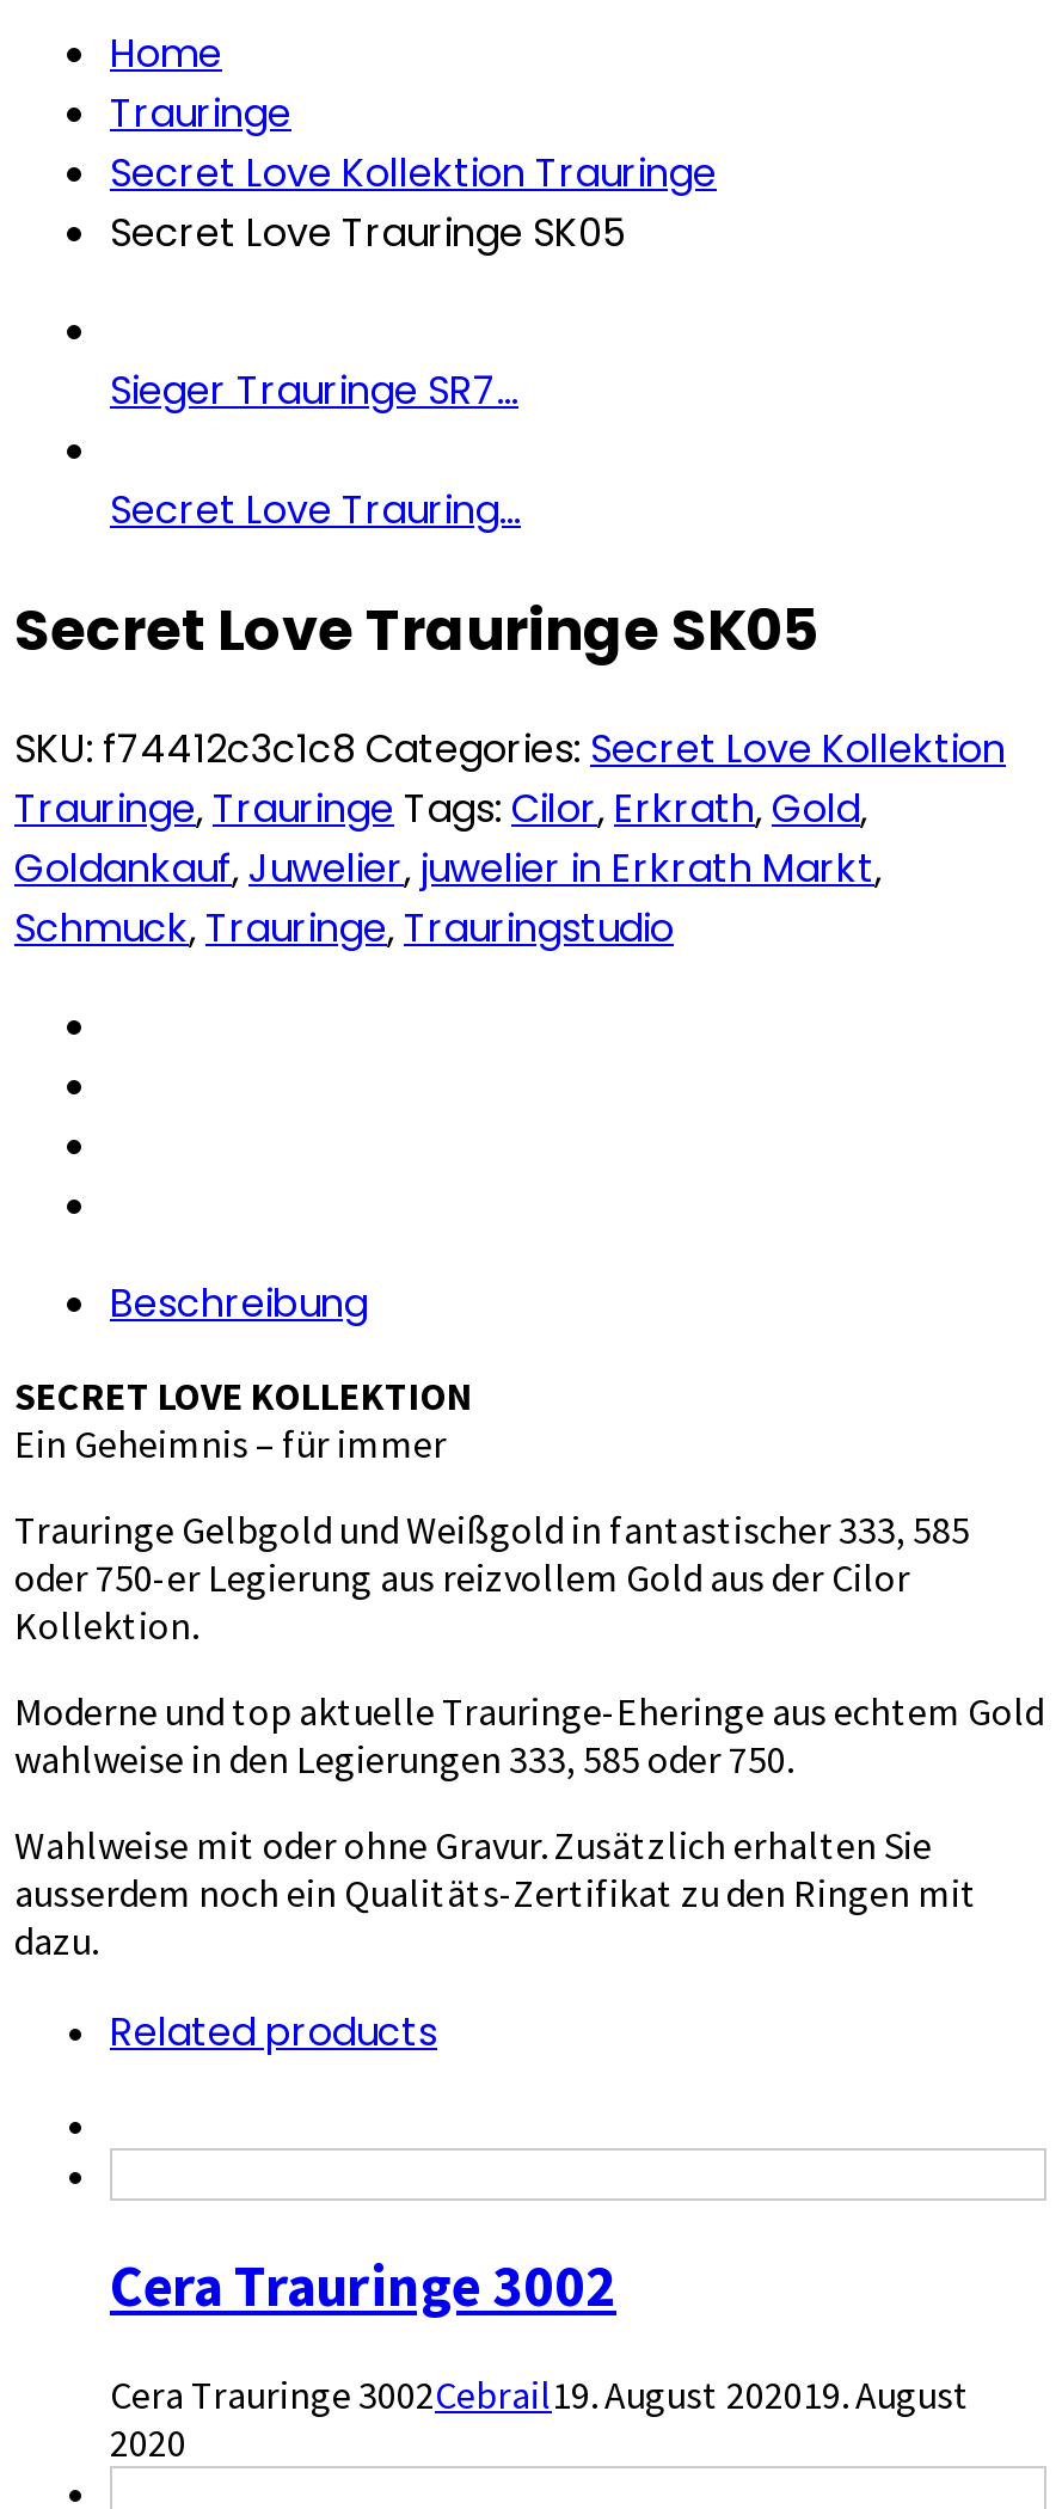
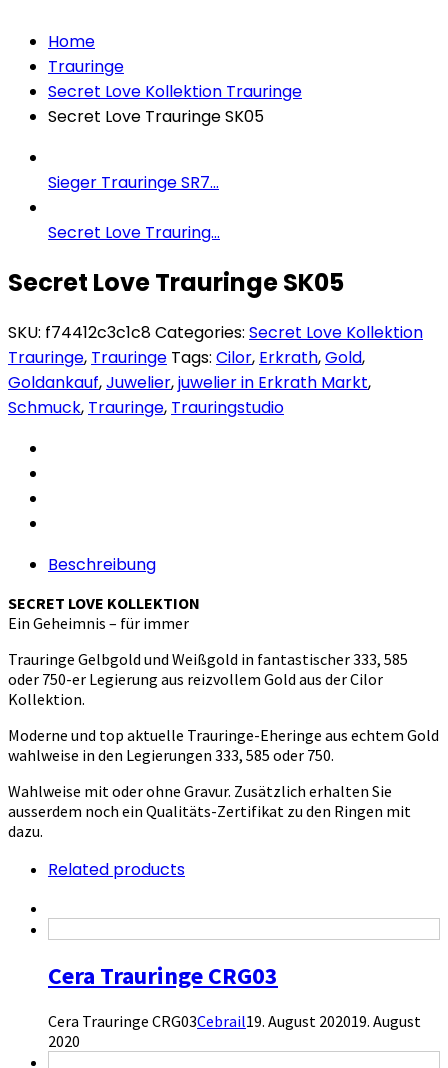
[110,2248,616,2322] Cera Trauringe 3002 -> [48,960,278,991] Cera Trauringe CRG03
[110,2369,970,2417] Cera Trauringe 3002Cebrail 19. August 202019. August -> [48,1011,421,1031] Cera Trauringe CRG03Cebrail 19. August 202019. August

